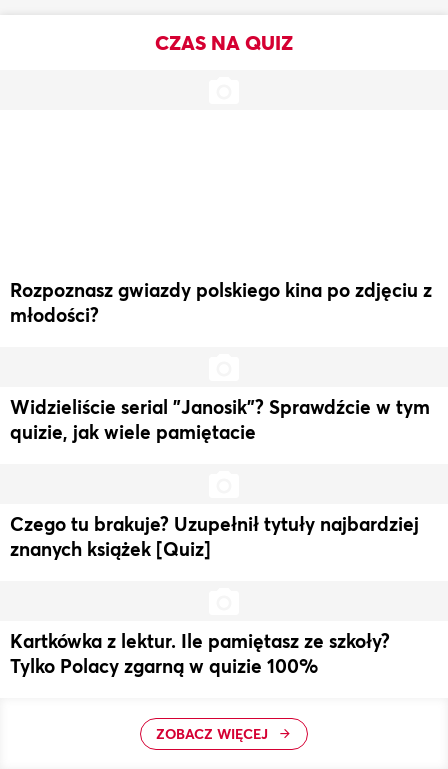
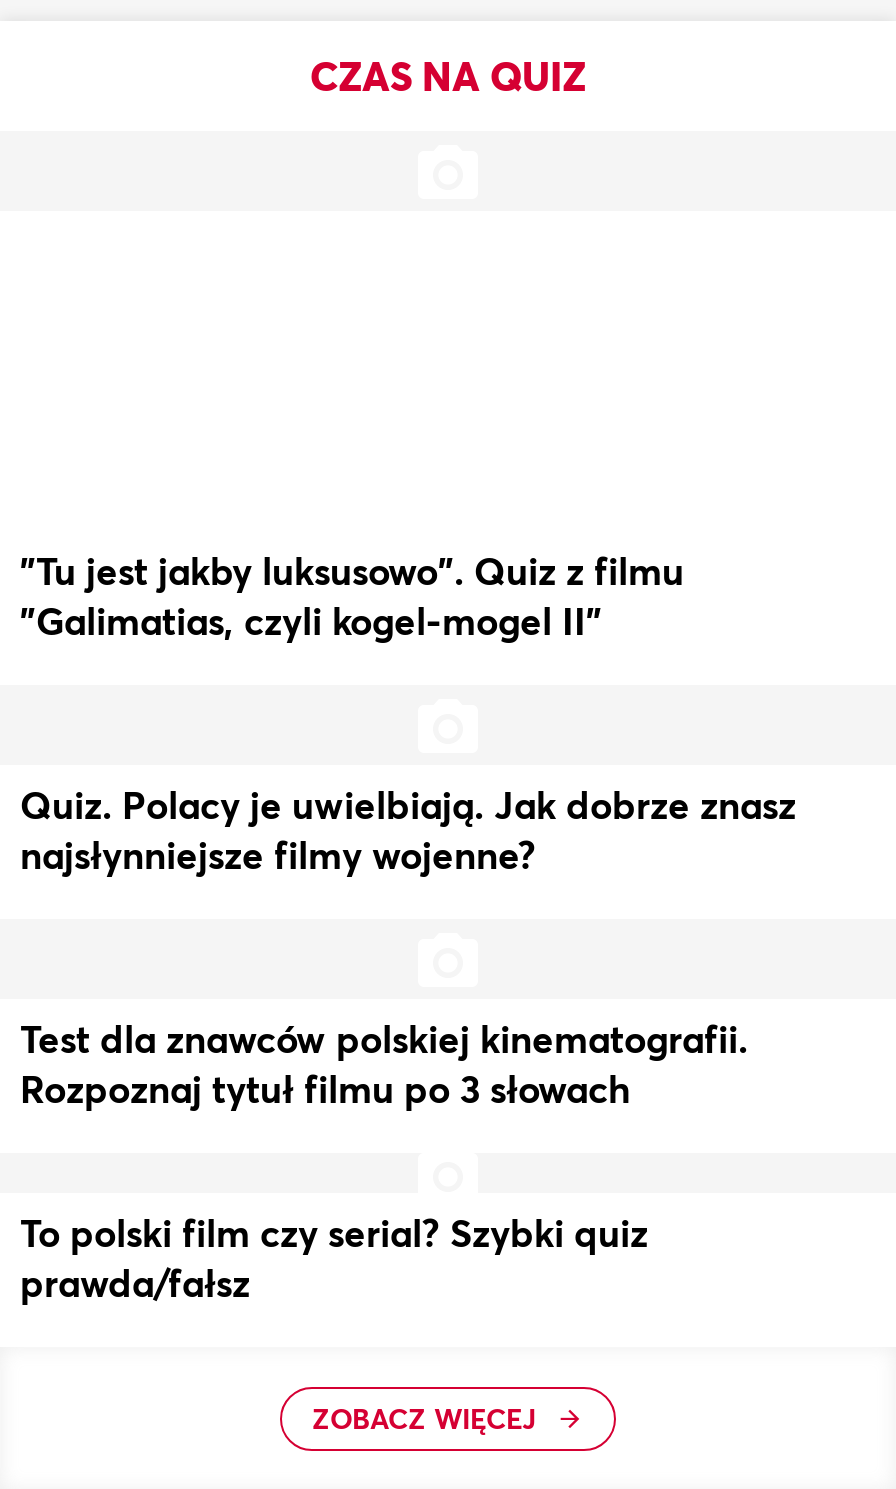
[10,277,432,327] Rozpoznasz gwiazdy polskiego kina po zdjęciu z | młodości? -> [20,546,684,646] "Tu jest jakby luksusowo". Quiz z filmu | "Galimatias, czyli kogel-mogel II"
[10,394,430,444] Widzieliście serial "Janosik"? Sprawdźcie w tym | quizie, jak wiele pamiętacie -> [20,780,796,880] Quiz. Polacy je uwielbiają. Jak dobrze znasz | najsłynniejsze filmy wojenne?
[10,511,419,561] Czego tu brakuje? Uzupełnił tytuły najbardziej | znanych książek [Quiz] -> [20,1014,748,1114] Test dla znawców polskiej kinematografii. | Rozpoznaj tytuł filmu po 3 słowach
[10,628,390,678] Kartkówka z lektur. Ile pamiętasz ze szkoły? | Tylko Polacy zgarną w quizie 100% -> [20,1208,648,1308] To polski film czy serial? Szybki quiz | prawda/fałsz

